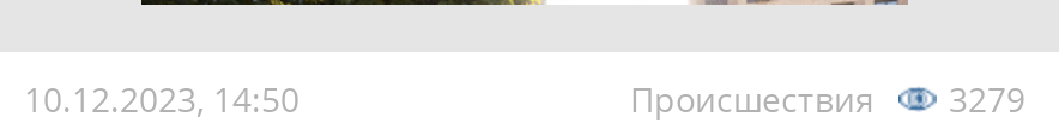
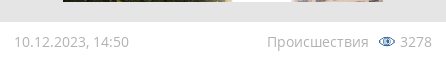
[630,77,1025,122] Происшествия 3279 -> [267,32,432,51] Происшествия 3278

